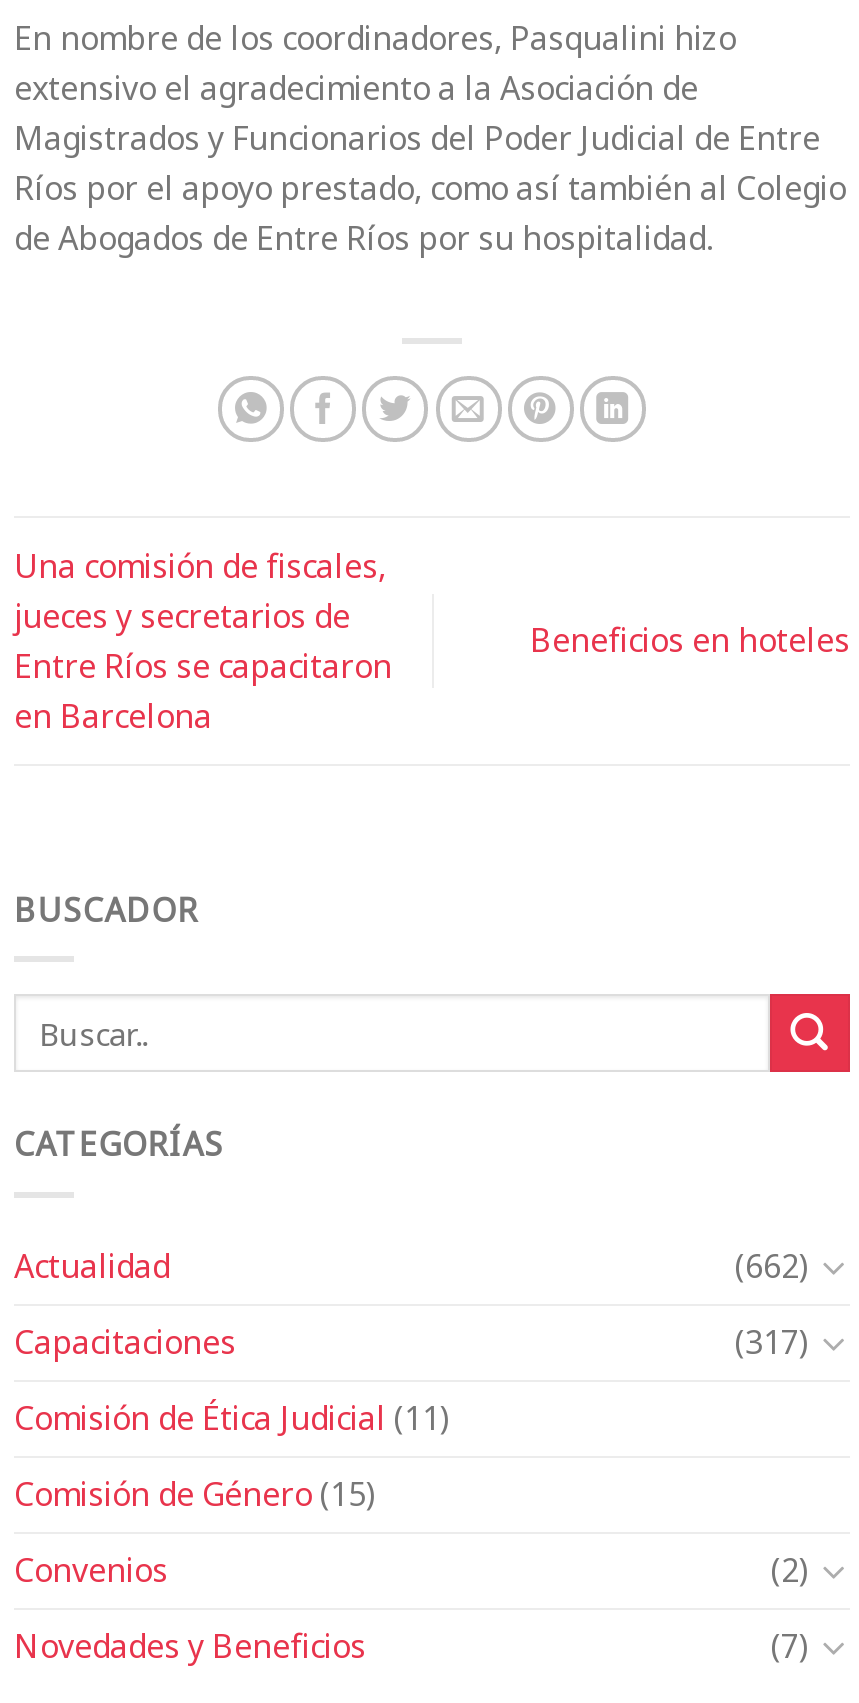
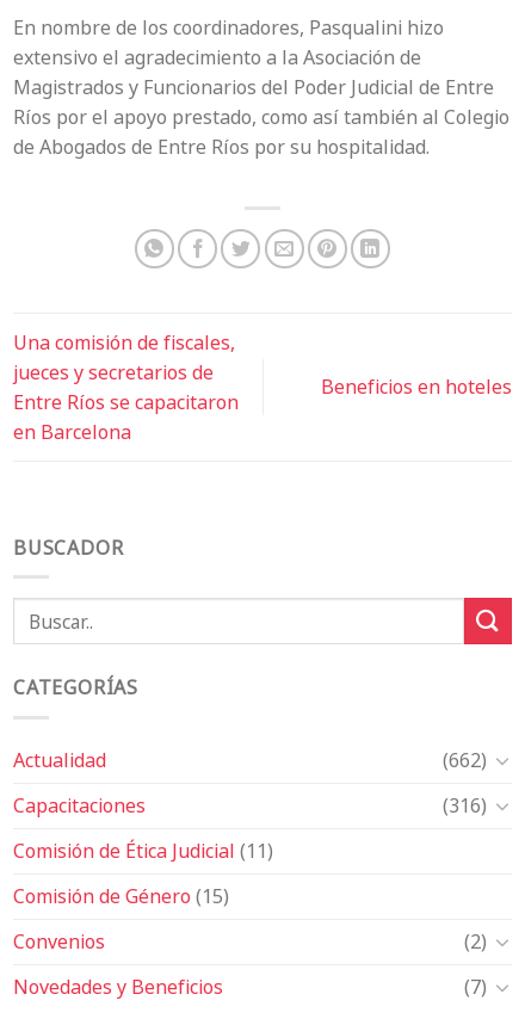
[735,1312,809,1372] (317) -> [443,787,487,823] (316)

